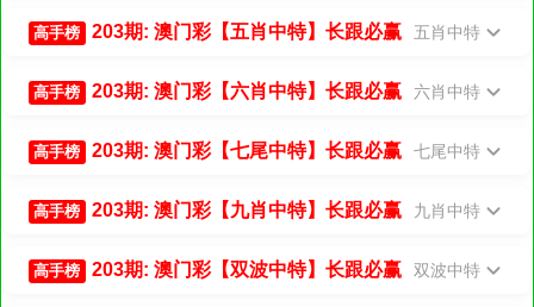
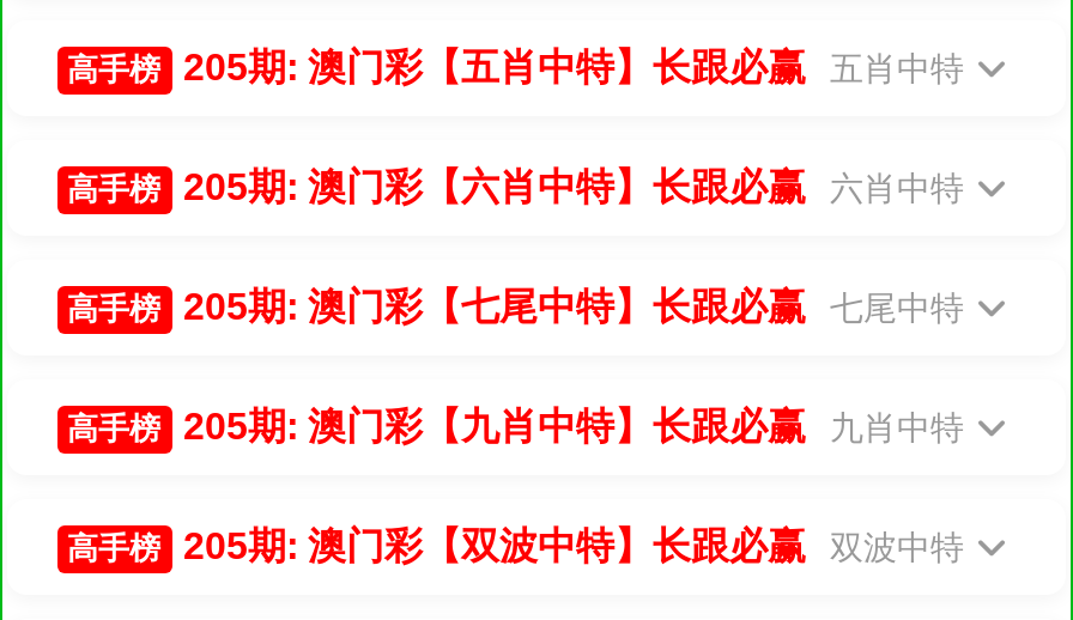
[91,22,401,42] 203期: 澳门彩【五肖中特】长跟必赢 -> [183,46,806,87] 205期: 澳门彩【五肖中特】长跟必赢
[91,81,401,102] 203期: 澳门彩【六肖中特】长跟必赢 -> [183,166,806,207] 205期: 澳门彩【六肖中特】长跟必赢
[91,141,401,161] 203期: 澳门彩【七尾中特】长跟必赢 -> [183,286,806,326] 205期: 澳门彩【七尾中特】长跟必赢
[91,200,401,220] 203期: 澳门彩【九肖中特】长跟必赢 -> [183,405,806,446] 205期: 澳门彩【九肖中特】长跟必赢
[91,260,401,280] 203期: 澳门彩【双波中特】长跟必赢 -> [183,525,806,566] 205期: 澳门彩【双波中特】长跟必赢

